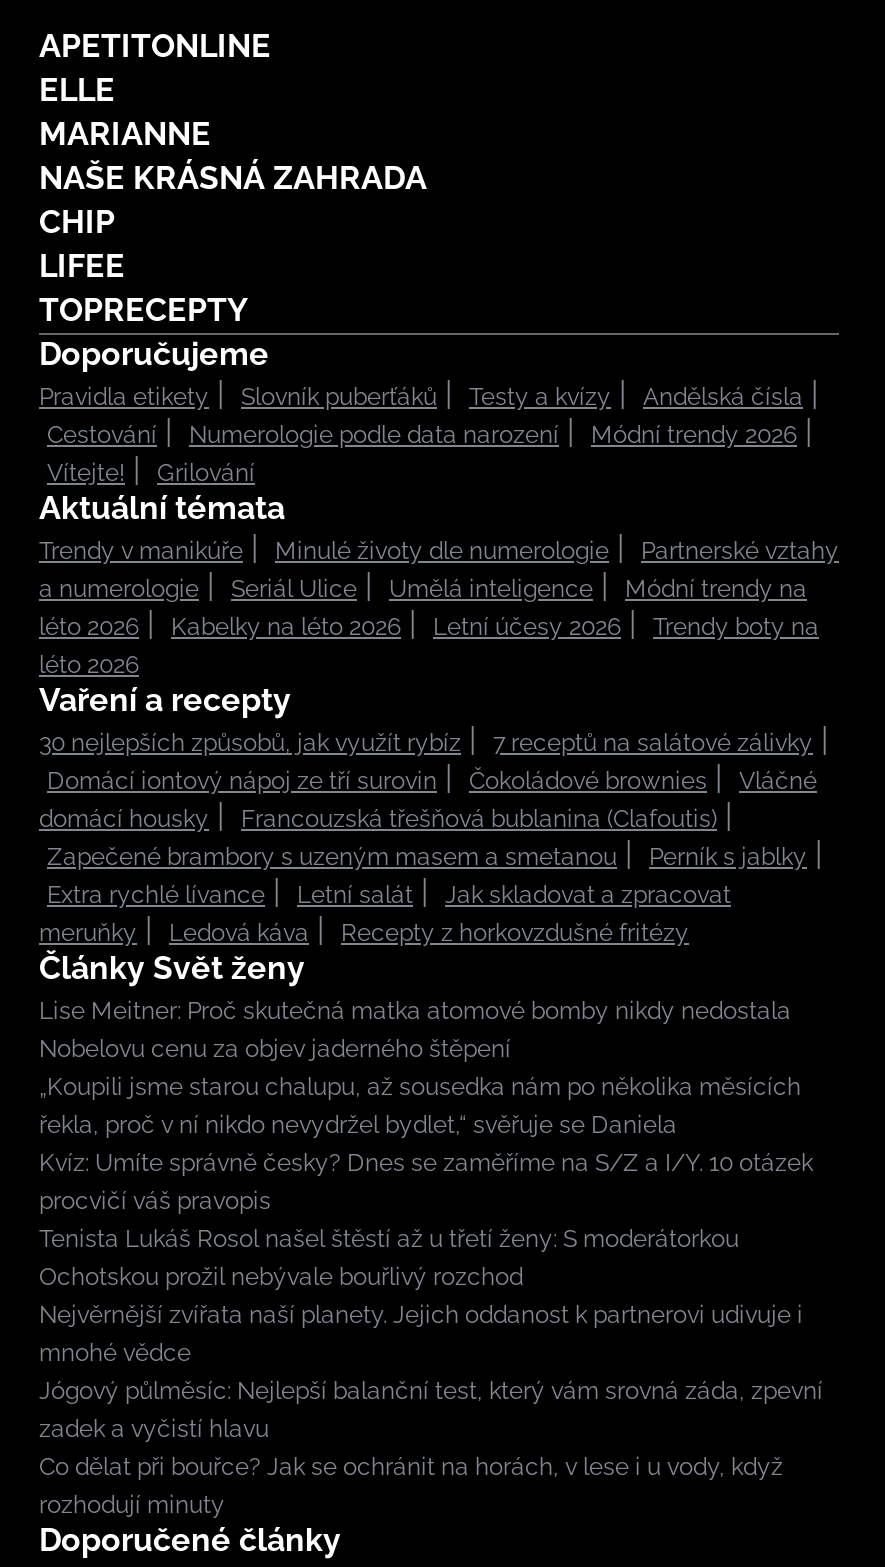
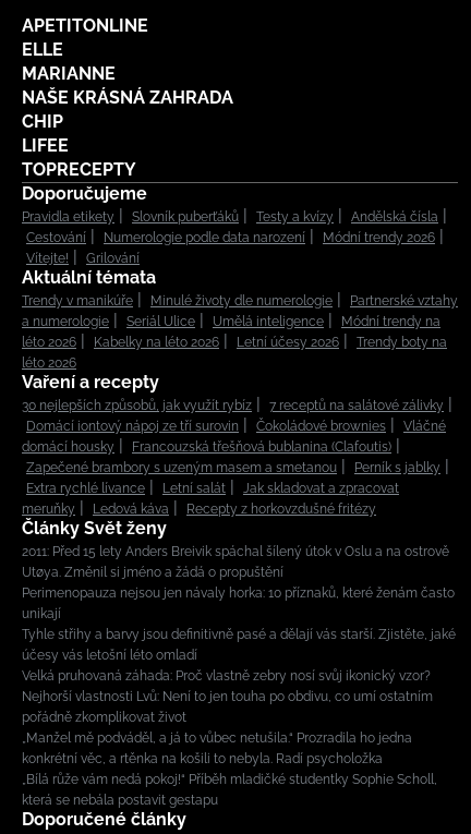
[39,997,823,1519] Lise Meitner: Proč skutečná matka atomové bomby nikdy nedostala | Nobelovu cenu za objev jaderného štěpení | „Koupili jsme starou chalupu, až sousedka nám po několika měsících | řekla, proč v ní nikdo nevydržel bydlet,“ svěřuje se Daniela | Kvíz: Umíte správně česky? Dnes se zaměříme na S/Z a I/Y. 10 otázek | procvičí váš pravopis | Tenista Lukáš Rosol našel štěstí až u třetí ženy: S moderátorkou | Ochotskou prožil nebývale bouřlivý rozchod | Nejvěrnější zvířata naší planety. Jejich oddanost k partnerovi udivuje i | mnohé vědce | Jógový půlměsíc: Nejlepší balanční test, který vám srovná záda, zpevní | zadek a vyčistí hlavu | Co dělat při bouřce? Jak se ochránit na horách, v lese i u vody, když | rozhodují minuty -> [22,544,456,808] 2011: Před 15 lety Anders Breivik spáchal šílený útok v Oslu a na ostrově | Utøya. Změnil si jméno a žádá o propuštění | Perimenopauza nejsou jen návaly horka: 10 příznaků, které ženám často | unikají | Tyhle střihy a barvy jsou definitivně pasé a dělají vás starší. Zjistěte, jaké | účesy vás letošní léto omladí | Velká pruhovaná záhada: Proč vlastně zebry nosí svůj ikonický vzor? | Nejhorší vlastnosti Lvů: Není to jen touha po obdivu, co umí ostatním | pořádně zkomplikovat život | „Manžel mě podváděl, a já to vůbec netušila.“ Prozradila ho jedna | konkrétní věc, a rtěnka na košili to nebyla. Radí psycholožka | „Bílá růže vám nedá pokoj!“ Příběh mladičké studentky Sophie Scholl, | která se nebála postavit gestapu

